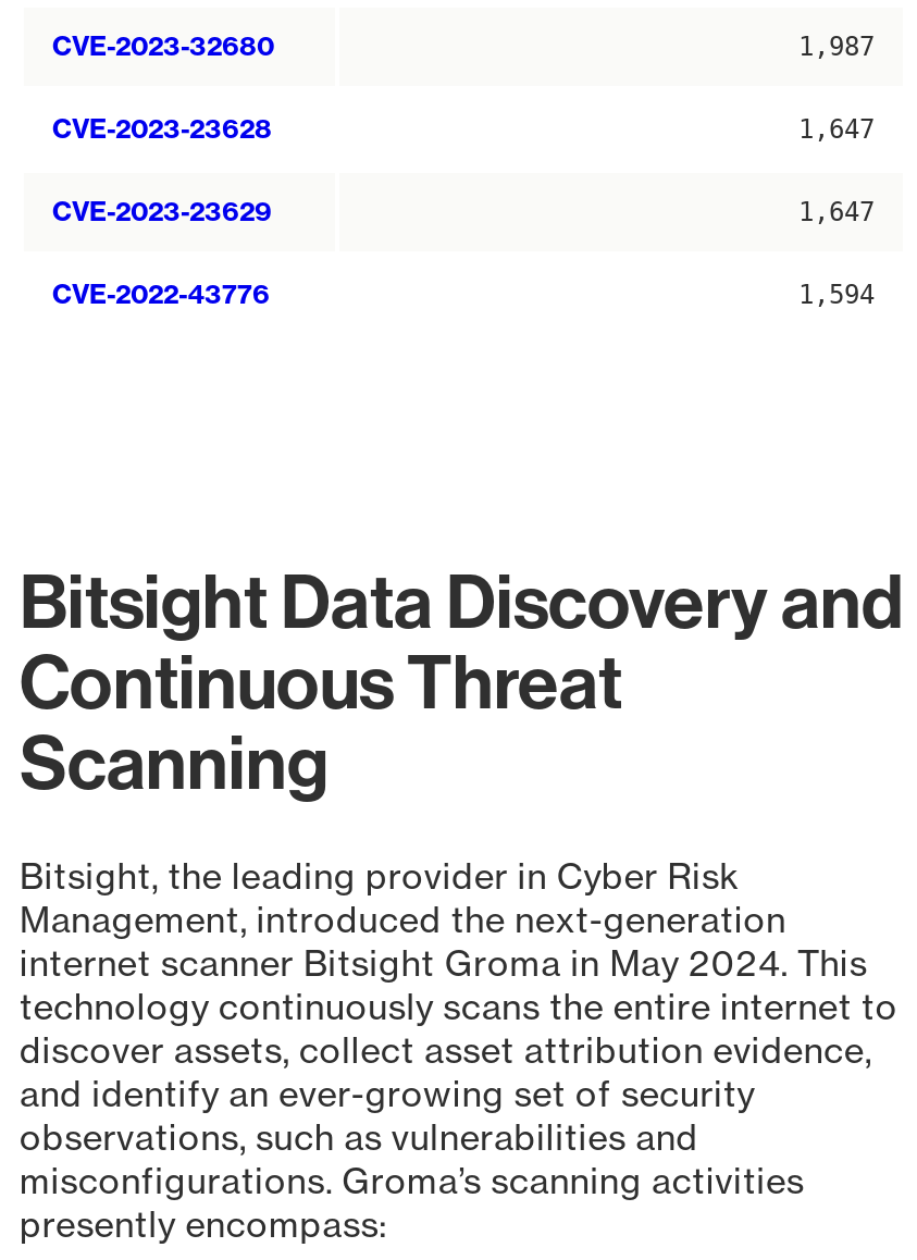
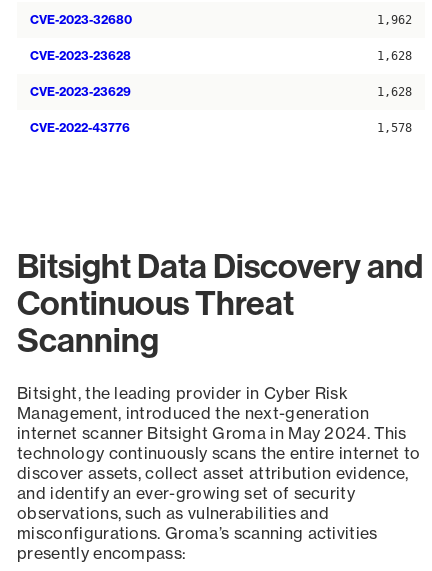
[798,32,875,62] 1,987 -> [377,13,412,27] 1,962
[798,114,875,145] 1,647 -> [377,49,412,63] 1,628
[798,197,875,228] 1,647 -> [377,85,412,99] 1,628
[798,280,875,310] 1,594 -> [377,121,412,135] 1,578

